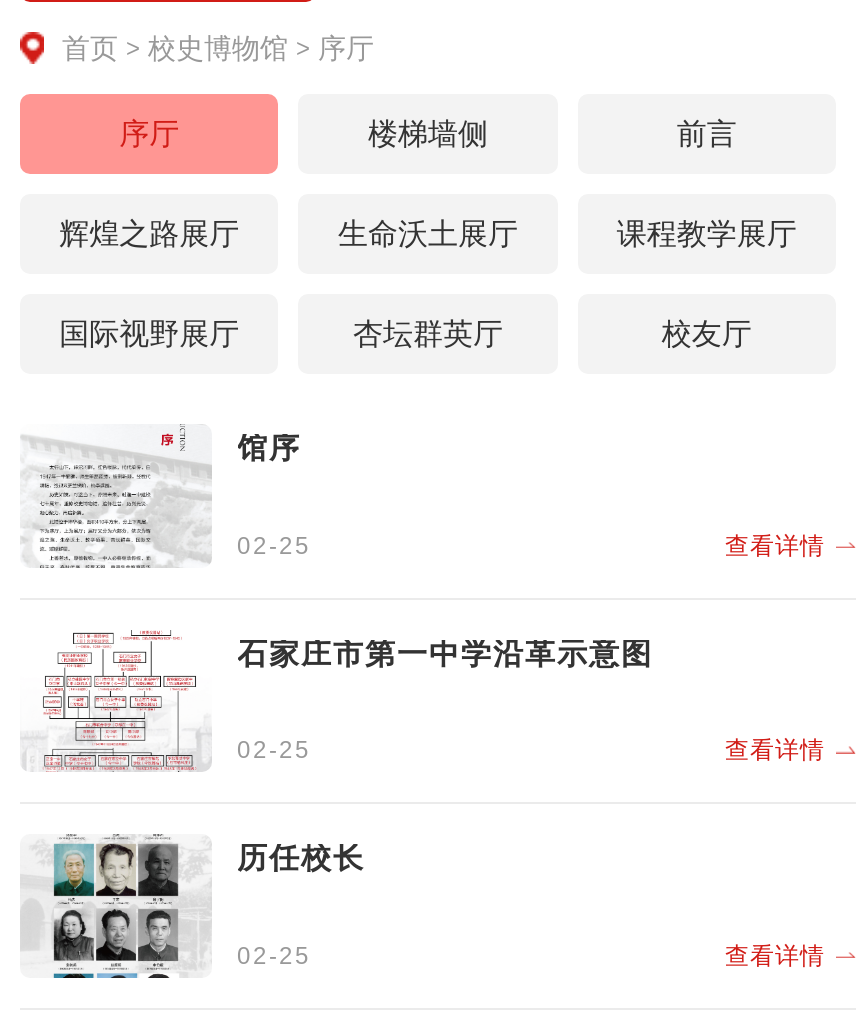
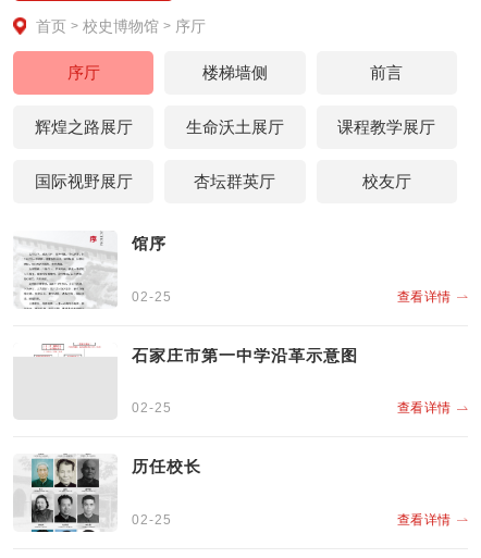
[24,634,208,772] [image] -> none

